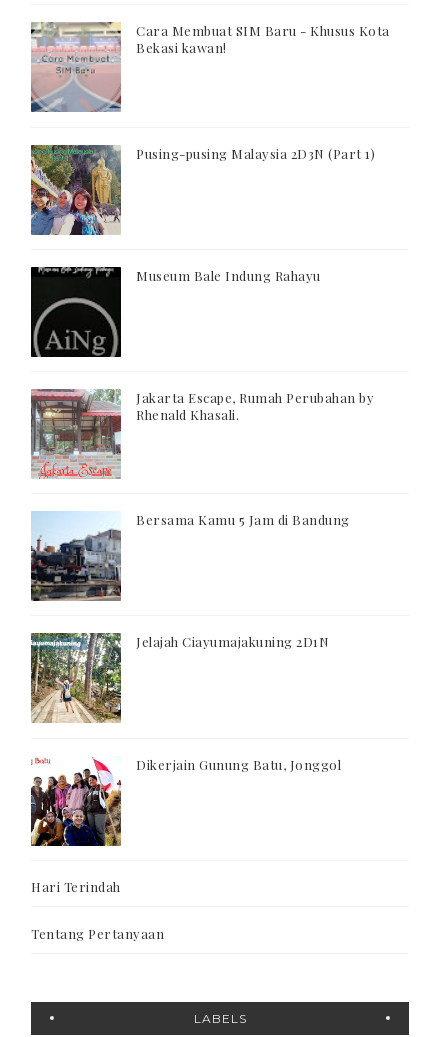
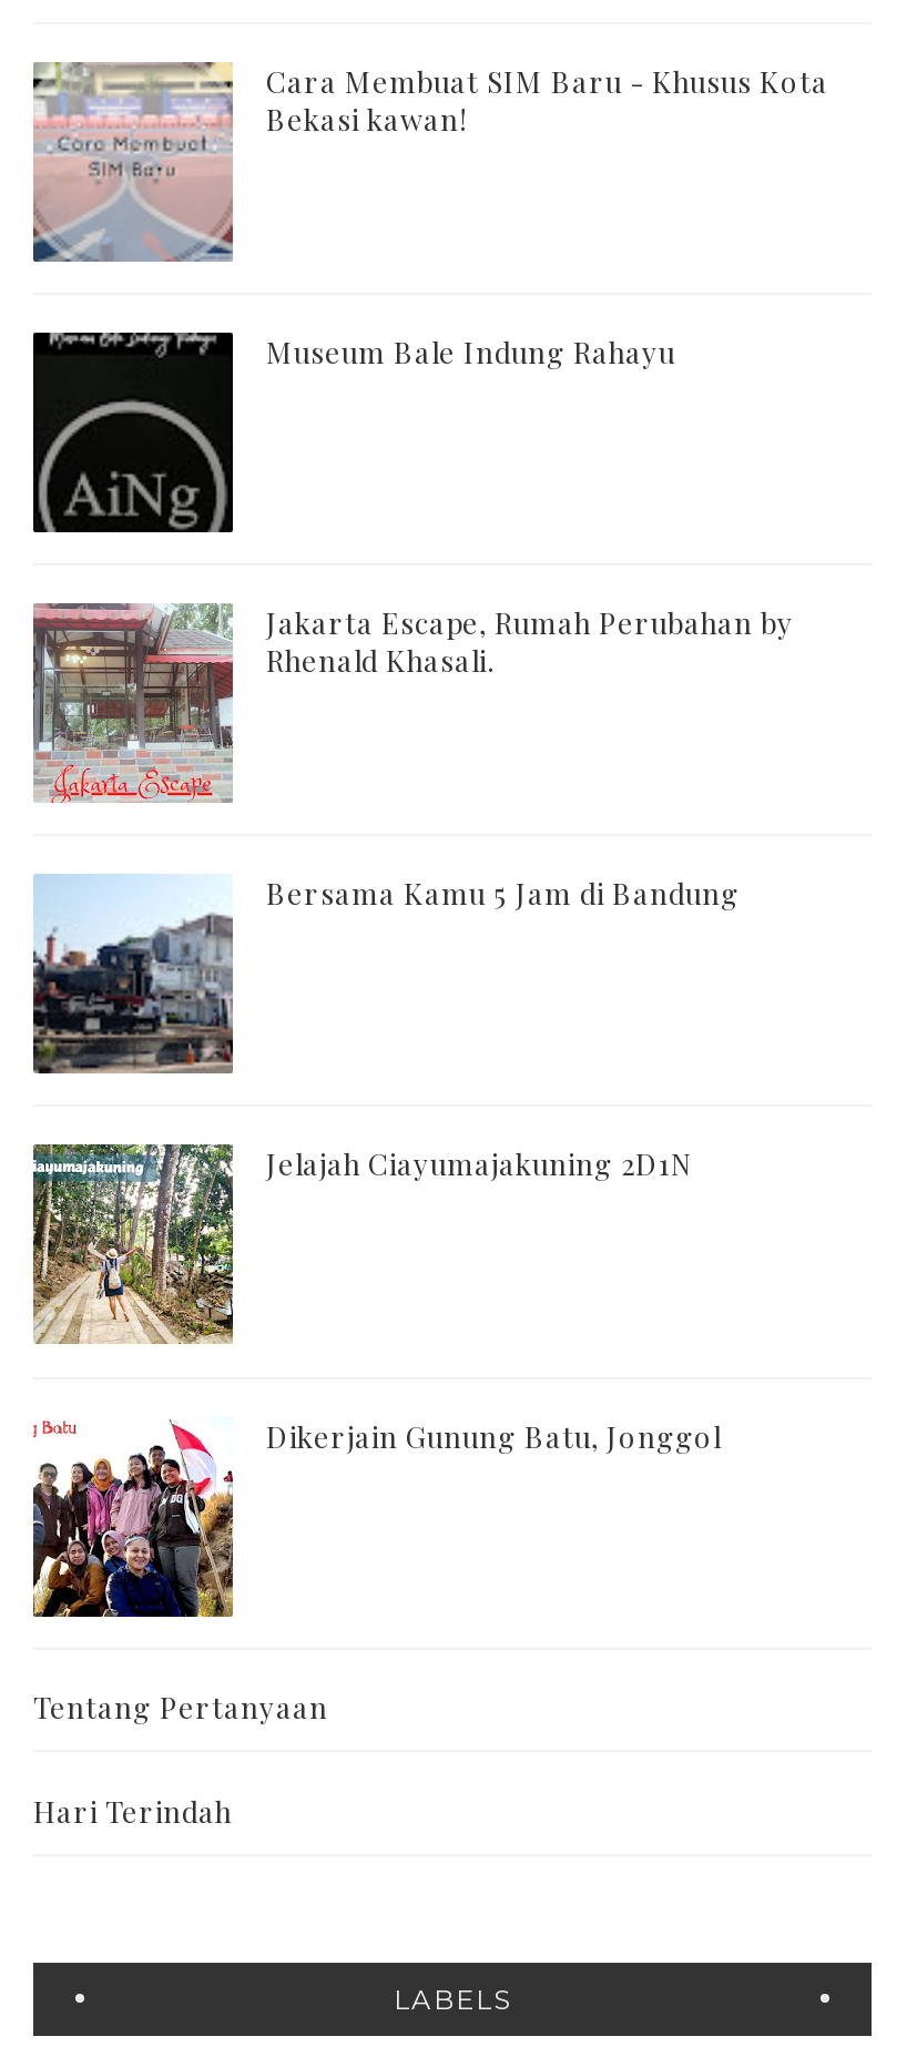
[30,145,375,236] [image] | Pusing-pusing Malaysia 2D3N (Part 1) -> none
moved [31,925,164,942] -> [33,1687,328,1725]: Tentang Pertanyaan

